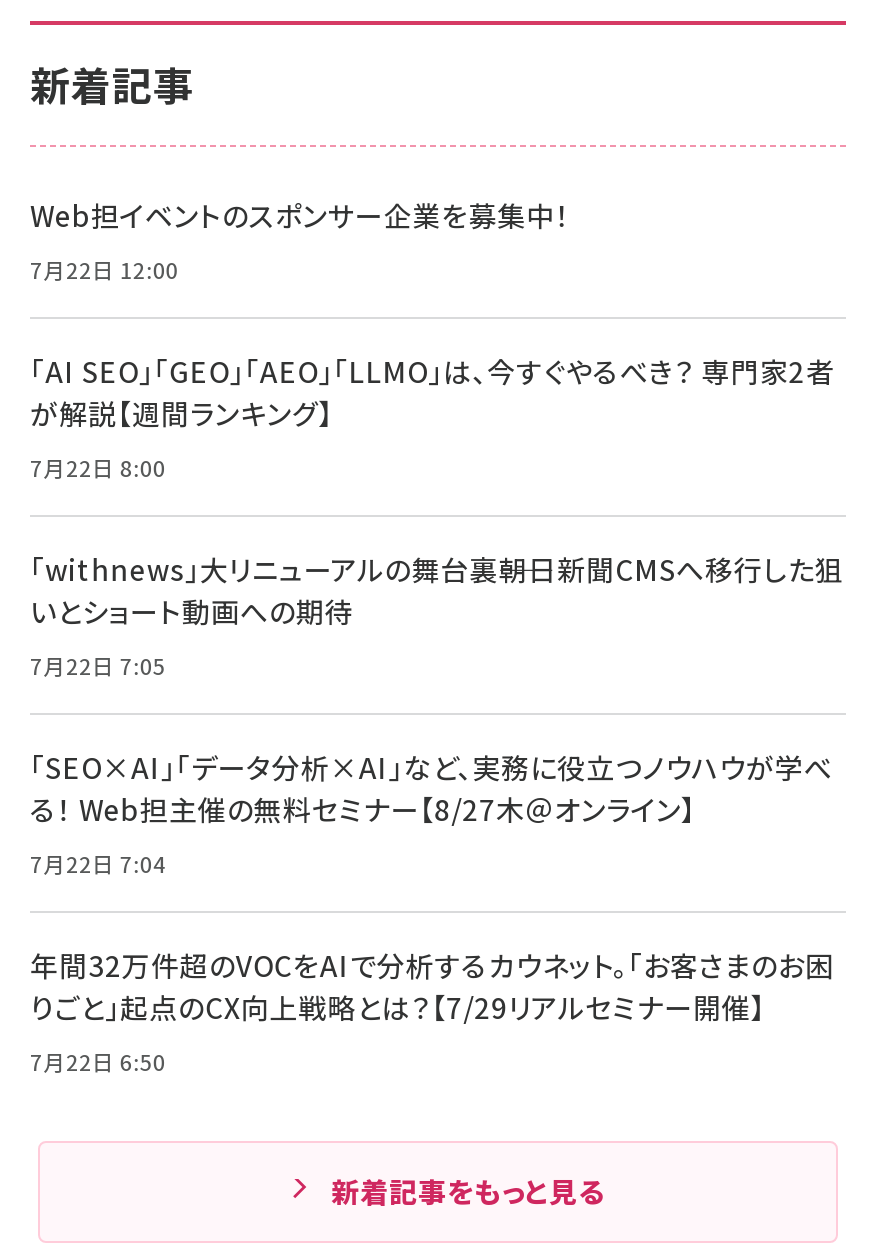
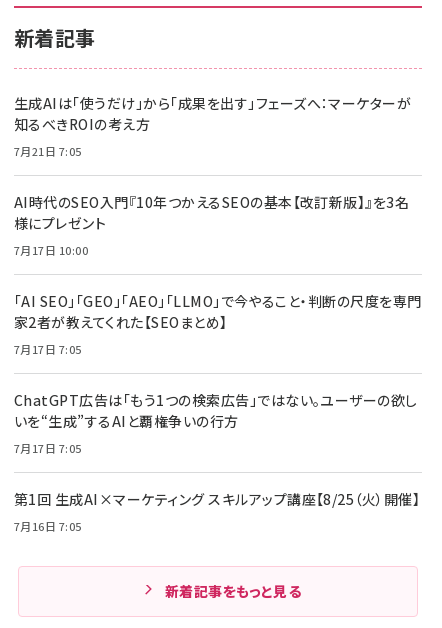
[30,195,570,285] Web担イベントのスポンサー企業を募集中！ | 7月22日 12:00 -> [14,93,411,159] 生成AIは「使うだけ」から「成果を出す」フェーズへ：マーケターが | 知るべきROIの考え方 | 7月21日 7:05
[30,351,834,483] 「AI SEO」「GEO」「AEO」「LLMO」は、今すぐやるべき？ 専門家2者 | が解説【週間ランキング】 | 7月22日 8:00 -> [14,192,409,258] AI時代のSEO入門『10年つかえるSEOの基本【改訂新版】』を3名 | 様にプレゼント | 7月17日 10:00
[30,549,844,681] 「withnews」大リニューアルの舞台裏――朝日新聞CMSへ移行した狙 | いとショート動画への期待 | 7月22日 7:05 -> [14,291,422,357] 「AI SEO」「GEO」「AEO」「LLMO」で今やること・判断の尺度を専門 | 家2者が教えてくれた【SEOまとめ】 | 7月17日 7:05
[30,747,833,879] 「SEO×AI」「データ分析×AI」など、実務に役立つノウハウが学べ | る！ Web担主催の無料セミナー【8/27木＠オンライン】 | 7月22日 7:04 -> [14,390,418,456] ChatGPT広告は「もう1つの検索広告」ではない。ユーザーの欲し | いを“生成”するAIと覇権争いの行方 | 7月17日 7:05
[30,945,834,1077] 年間32万件超のVOCをAIで分析するカウネット。「お客さまのお困 | りごと」起点のCX向上戦略とは？【7/29リアルセミナー開催】 | 7月22日 6:50 -> [14,489,420,534] 第1回 生成AI×マーケティング スキルアップ講座【8/25（火）開催】 | 7月16日 7:05

